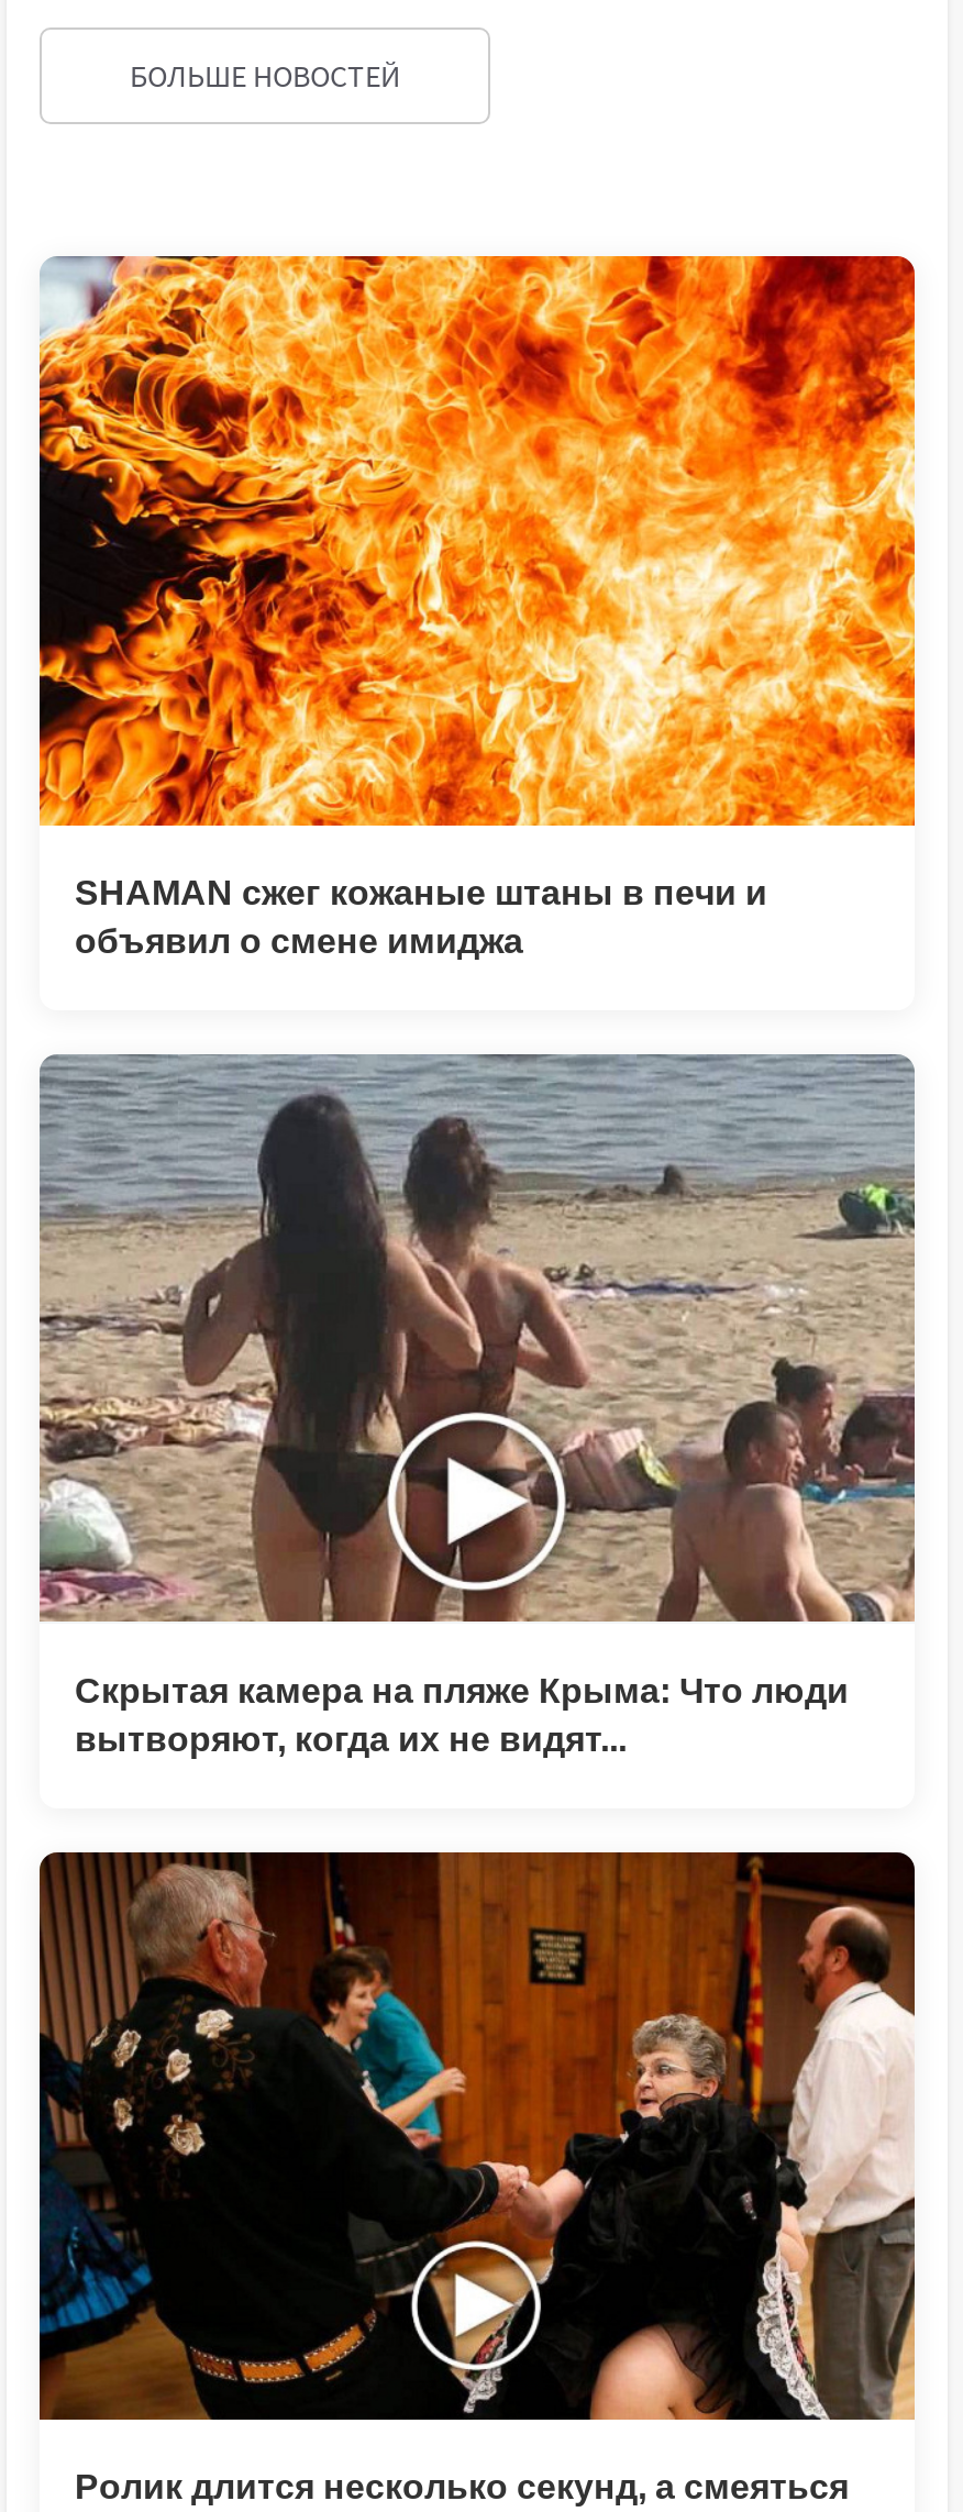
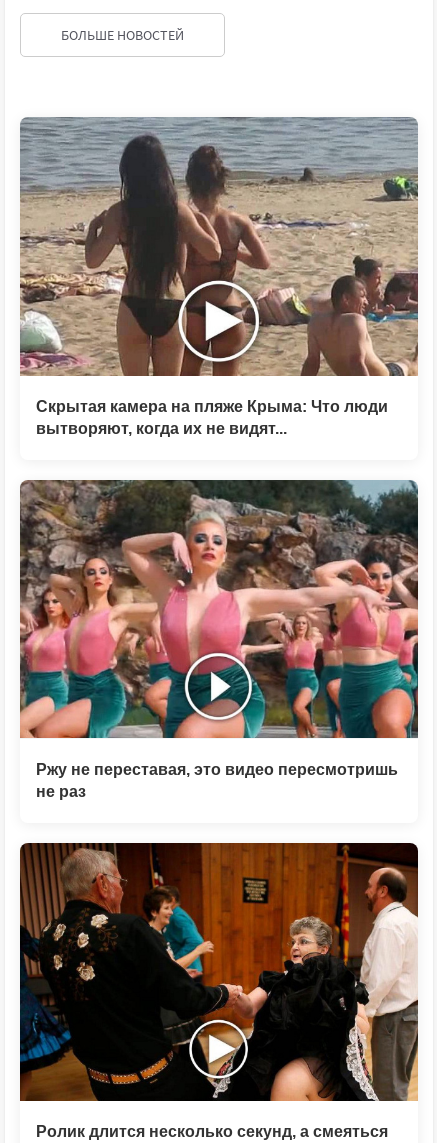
[37,254,917,960] [image] | SHAMAN сжег кожаные штаны в печи и | объявил о смене имиджа -> none
moved [35,1052,919,1757] -> [18,116,420,437]: [image] | Скрытая камера на пляже Крыма: Что люди | вытворяют, когда их не видят...
none -> [20,480,419,800] [image] | Ржу не переставая, это видео пересмотришь | не раз

